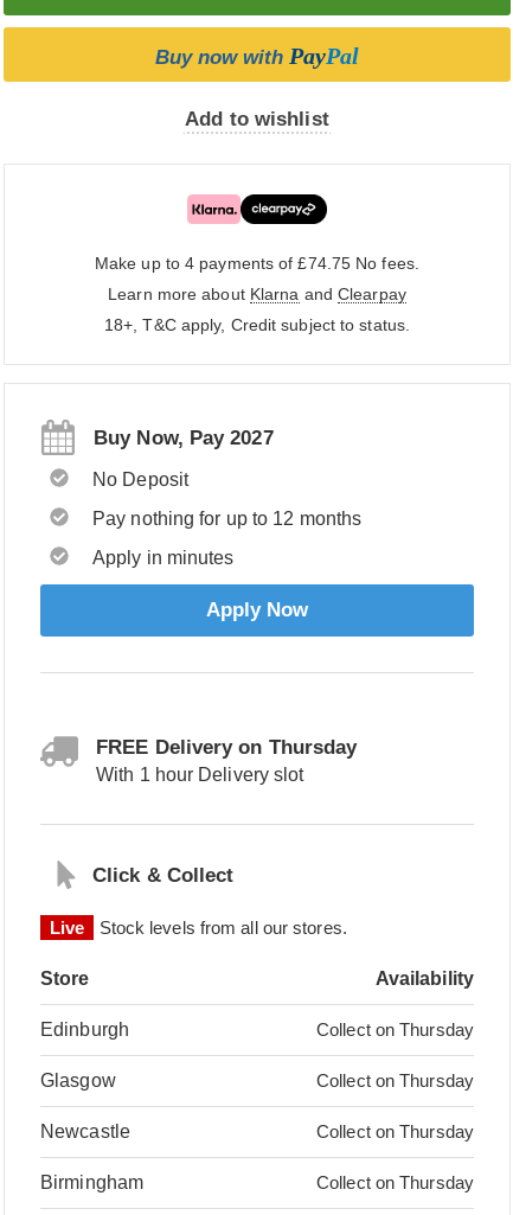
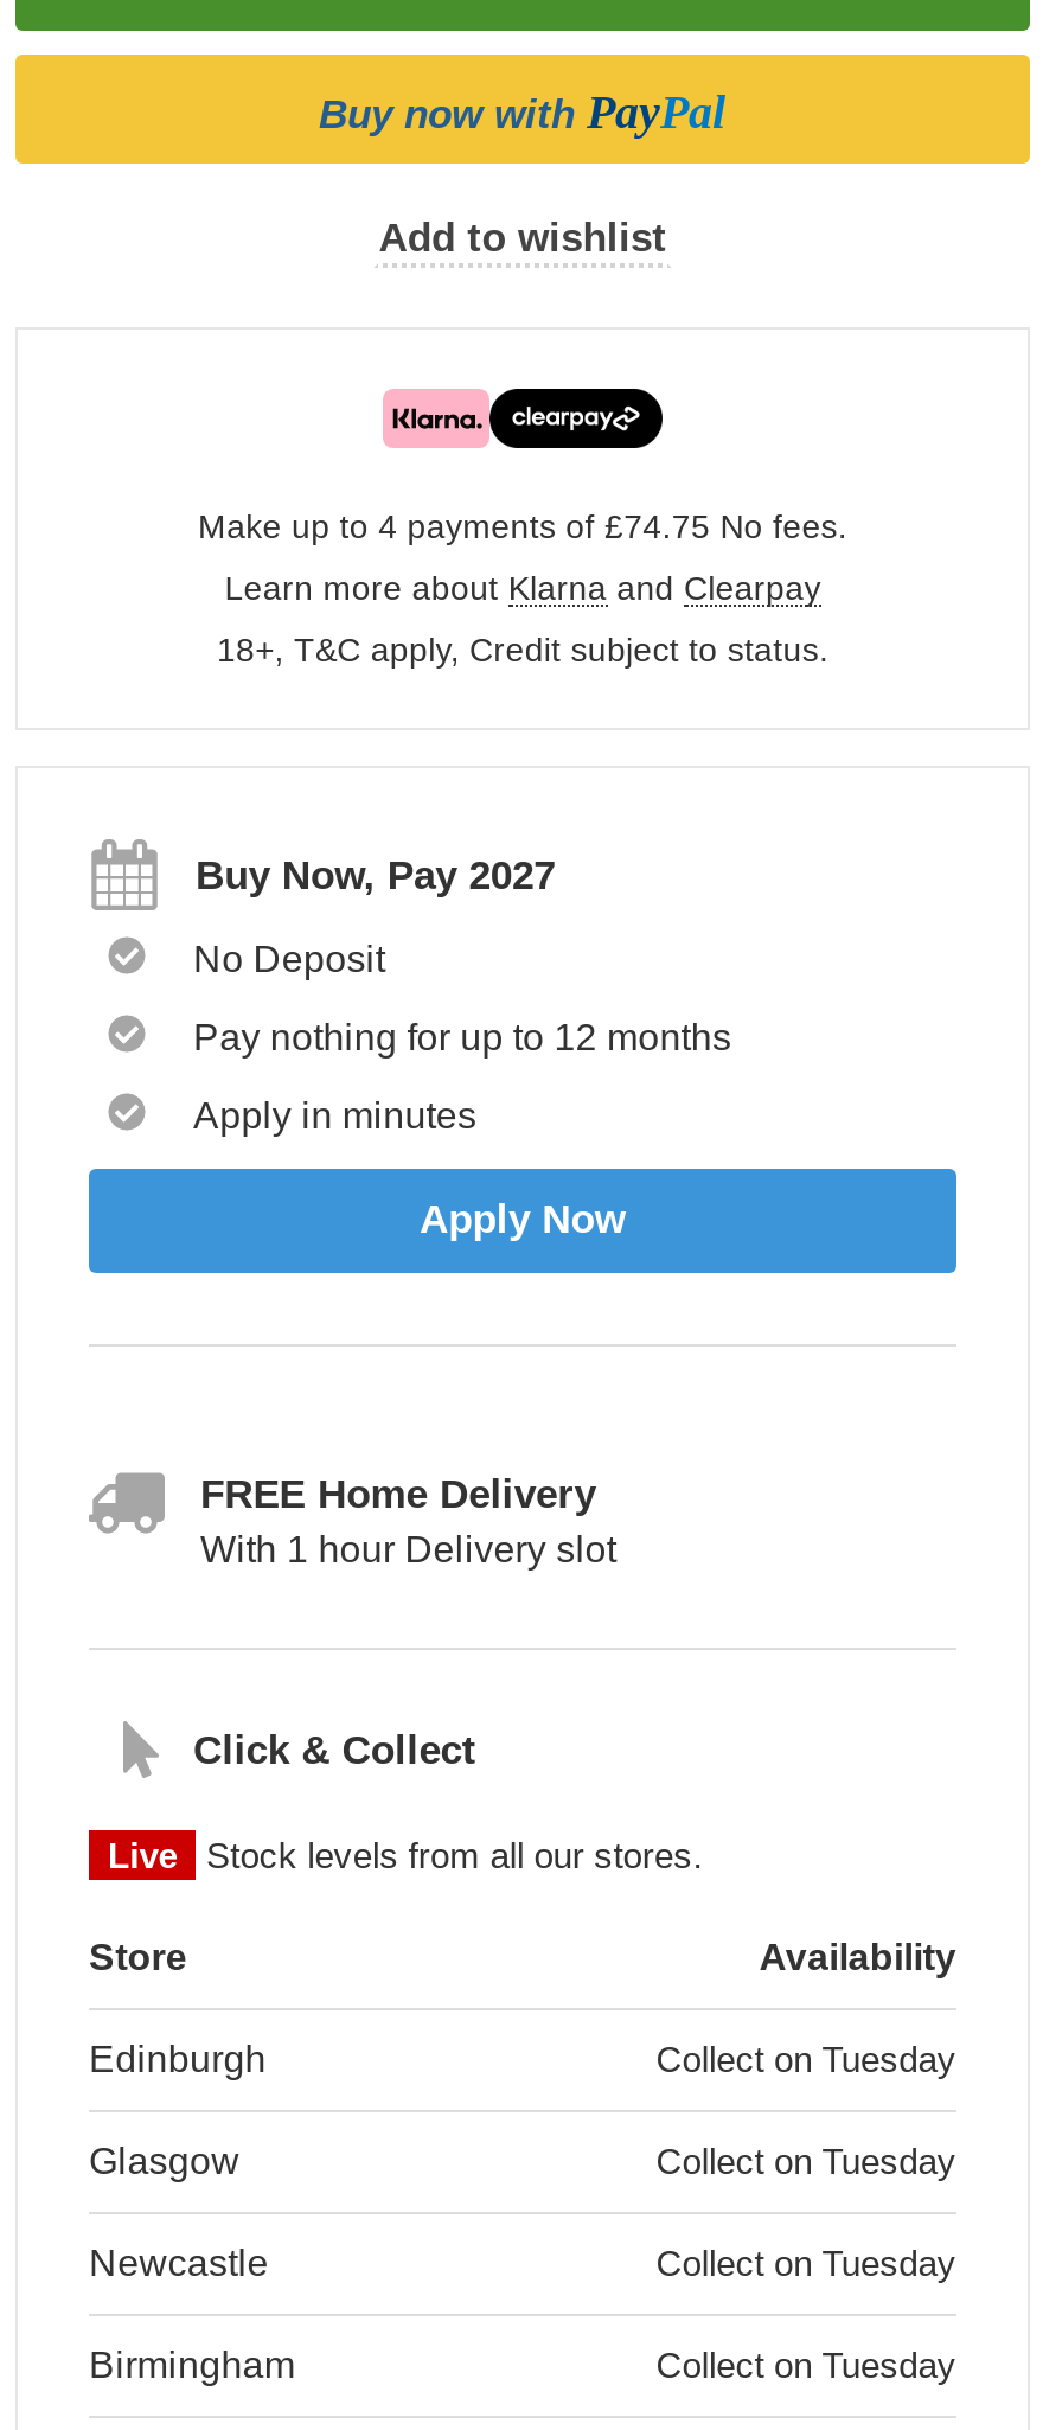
[96,736,357,759] FREE Delivery on Thursday -> [200,1472,596,1517] FREE Home Delivery
[316,1019,474,1040] Collect on Thursday -> [656,2039,956,2079] Collect on Tuesday
[316,1070,474,1091] Collect on Thursday -> [656,2141,956,2181] Collect on Tuesday
[316,1121,474,1142] Collect on Thursday -> [656,2243,956,2283] Collect on Tuesday
[316,1172,474,1192] Collect on Thursday -> [656,2345,956,2385] Collect on Tuesday

